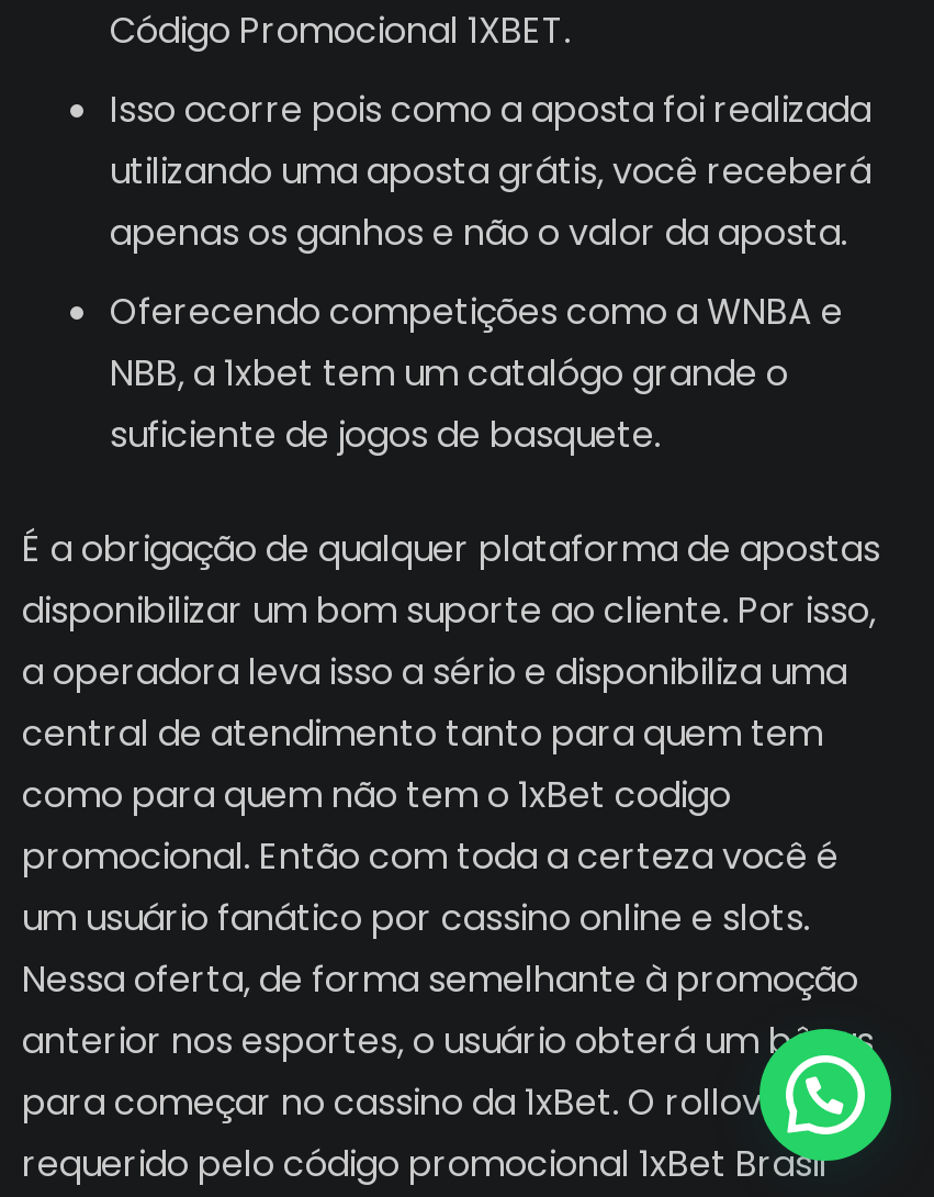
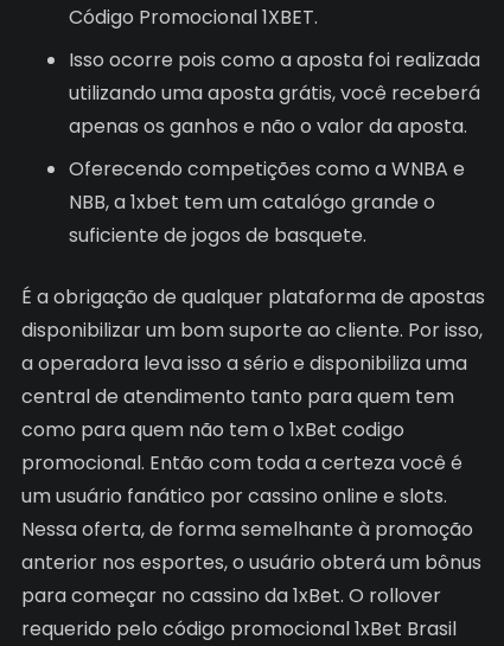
[808,1056,893,1164] [image] -> none

